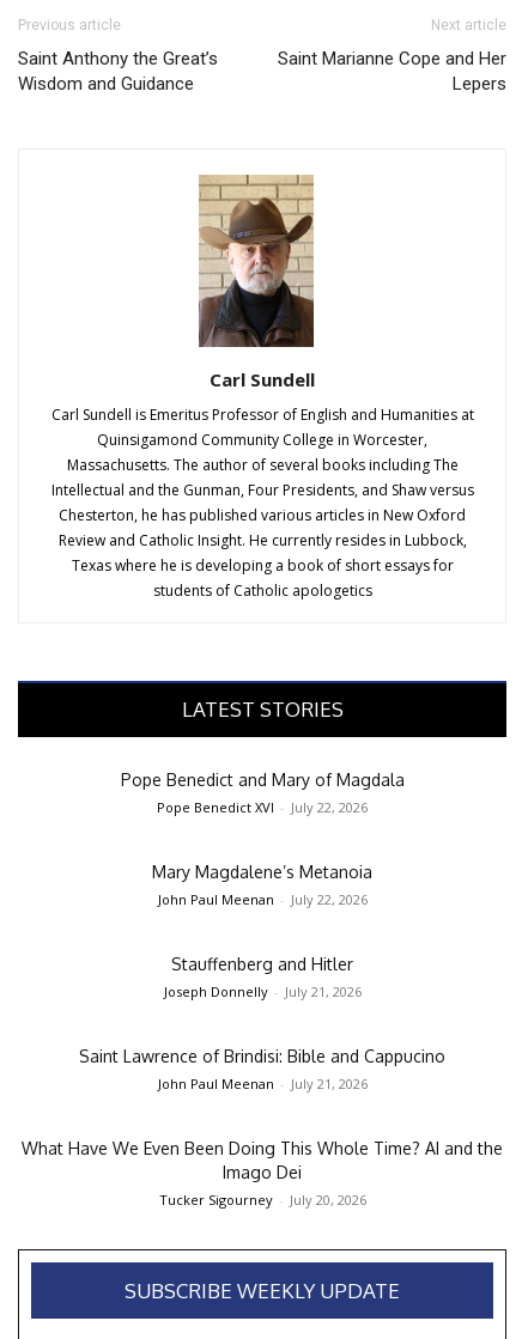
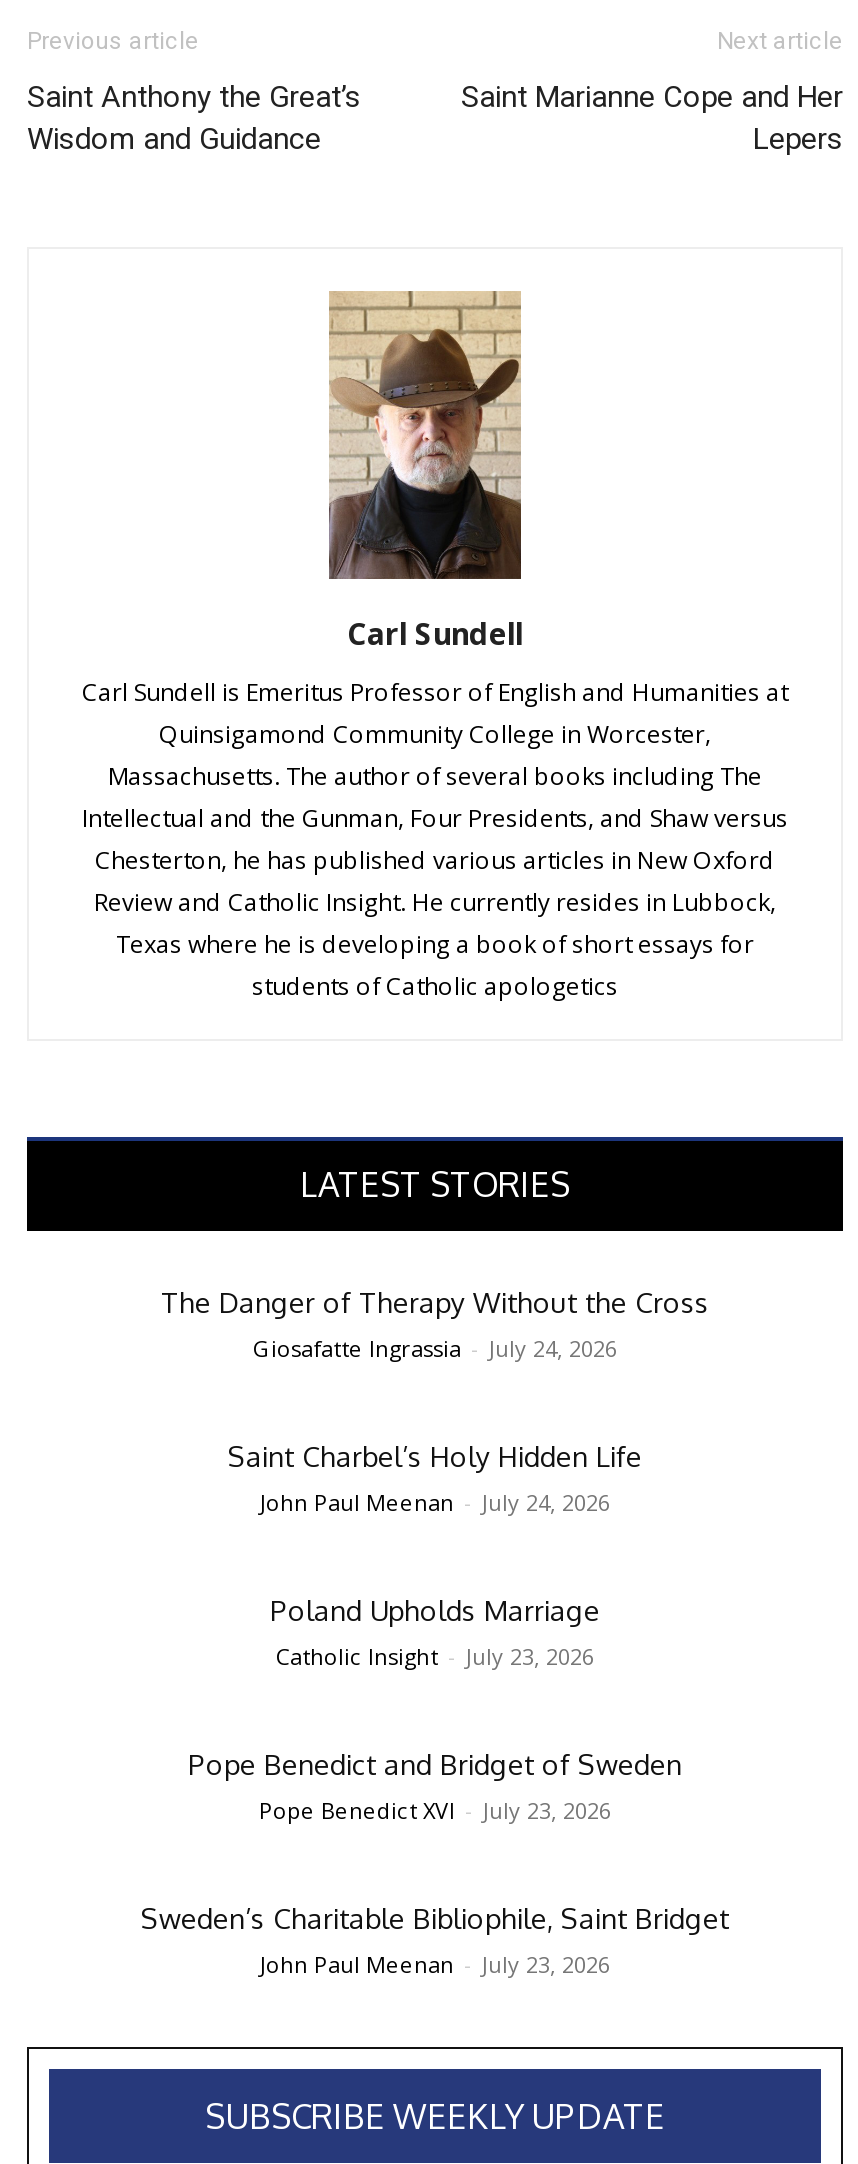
[120,770,404,816] Pope Benedict and Mary of Magdala | Pope Benedict XVI - July 22, 2026 -> [161,1286,709,1364] The Danger of Therapy Without the Cross | Giosafatte Ingrassia - July 24, 2026
[152,862,372,909] Mary Magdalene’s Metanoia | John Paul Meenan - July 22, 2026 -> [228,1440,642,1518] Saint Charbel’s Holy Hidden Life | John Paul Meenan - July 24, 2026
[163,954,361,1001] Stauffenberg and Hitler | Joseph Donnelly - July 21, 2026 -> [270,1594,600,1672] Poland Upholds Marriage | Catholic Insight - July 23, 2026
[79,1046,445,1093] Saint Lawrence of Brindisi: Bible and Cappucino | John Paul Meenan - July 21, 2026 -> [188,1748,682,1826] Pope Benedict and Bridget of Sweden | Pope Benedict XVI - July 23, 2026
[22,1138,503,1209] What Have We Even Been Doing This Whole Time? AI and the | Imago Dei | Tucker Sigourney - July 20, 2026 -> [141,1902,729,1980] Sweden’s Charitable Bibliophile, Saint Bridget | John Paul Meenan - July 23, 2026

